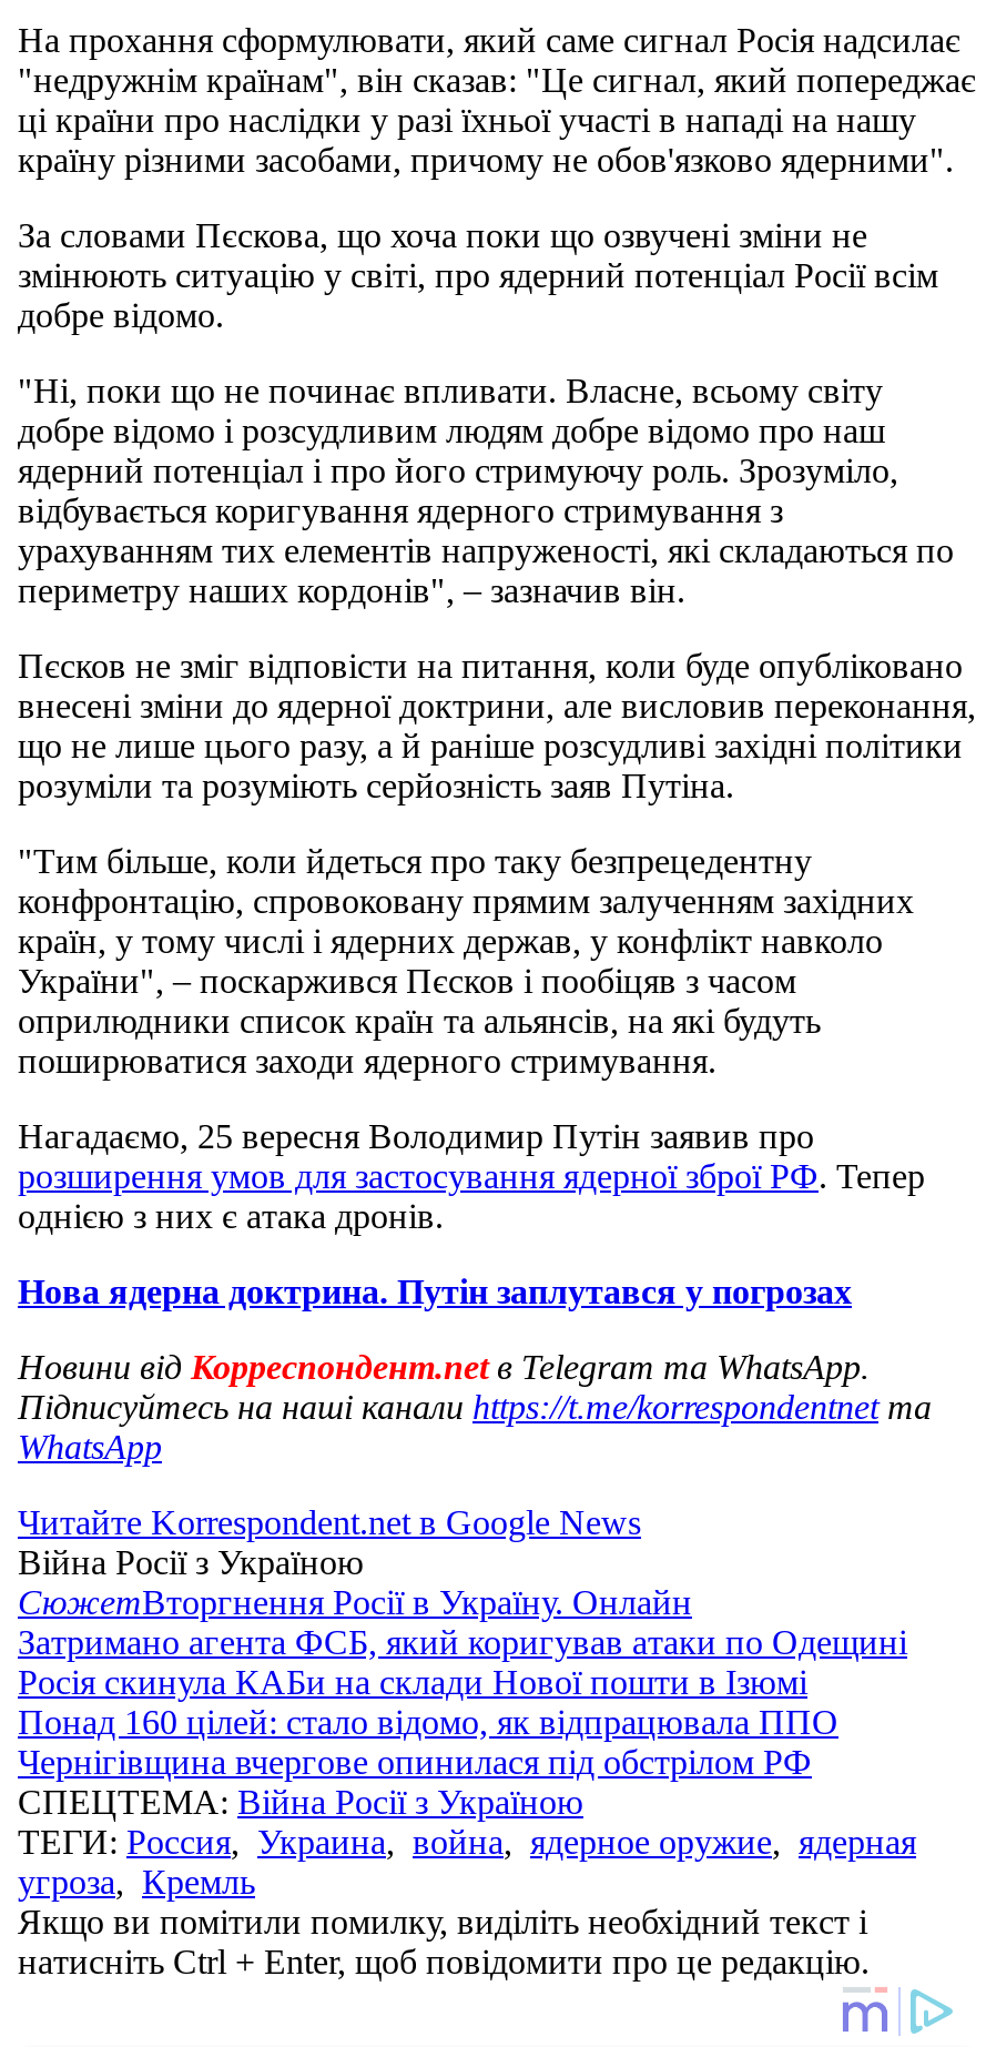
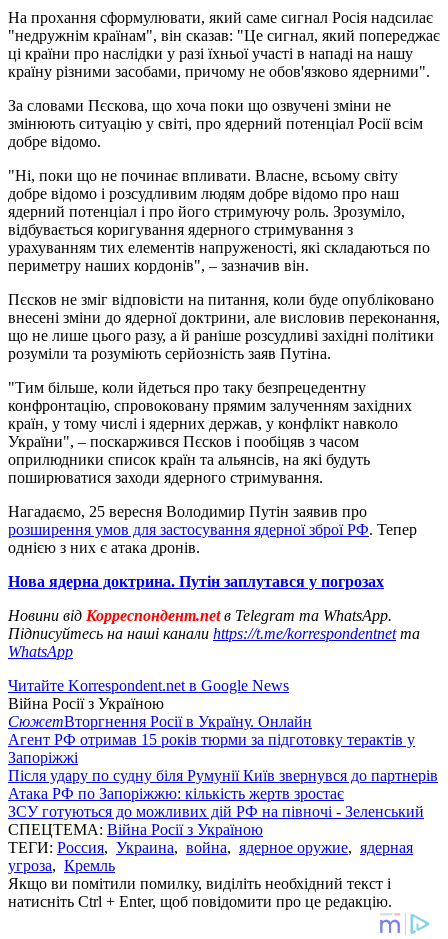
[18,1623,907,1780] Затримано агента ФСБ, який коригував атаки по Одещині | Росія скинула КАБи на склади Нової пошти в Ізюмі | Понад 160 цілей: стало відомо, як відпрацювала ППО | Чернігівщина вчергове опинилася під обстрілом РФ -> [8,731,438,820] Агент РФ отримав 15 років тюрми за підготовку терактів у | Запоріжжі | Після удару по судну біля Румунії Київ звернувся до партнерів | Атака РФ по Запоріжжю: кількість жертв зростає | ЗСУ готуються до можливих дій РФ на півночі - Зеленський

